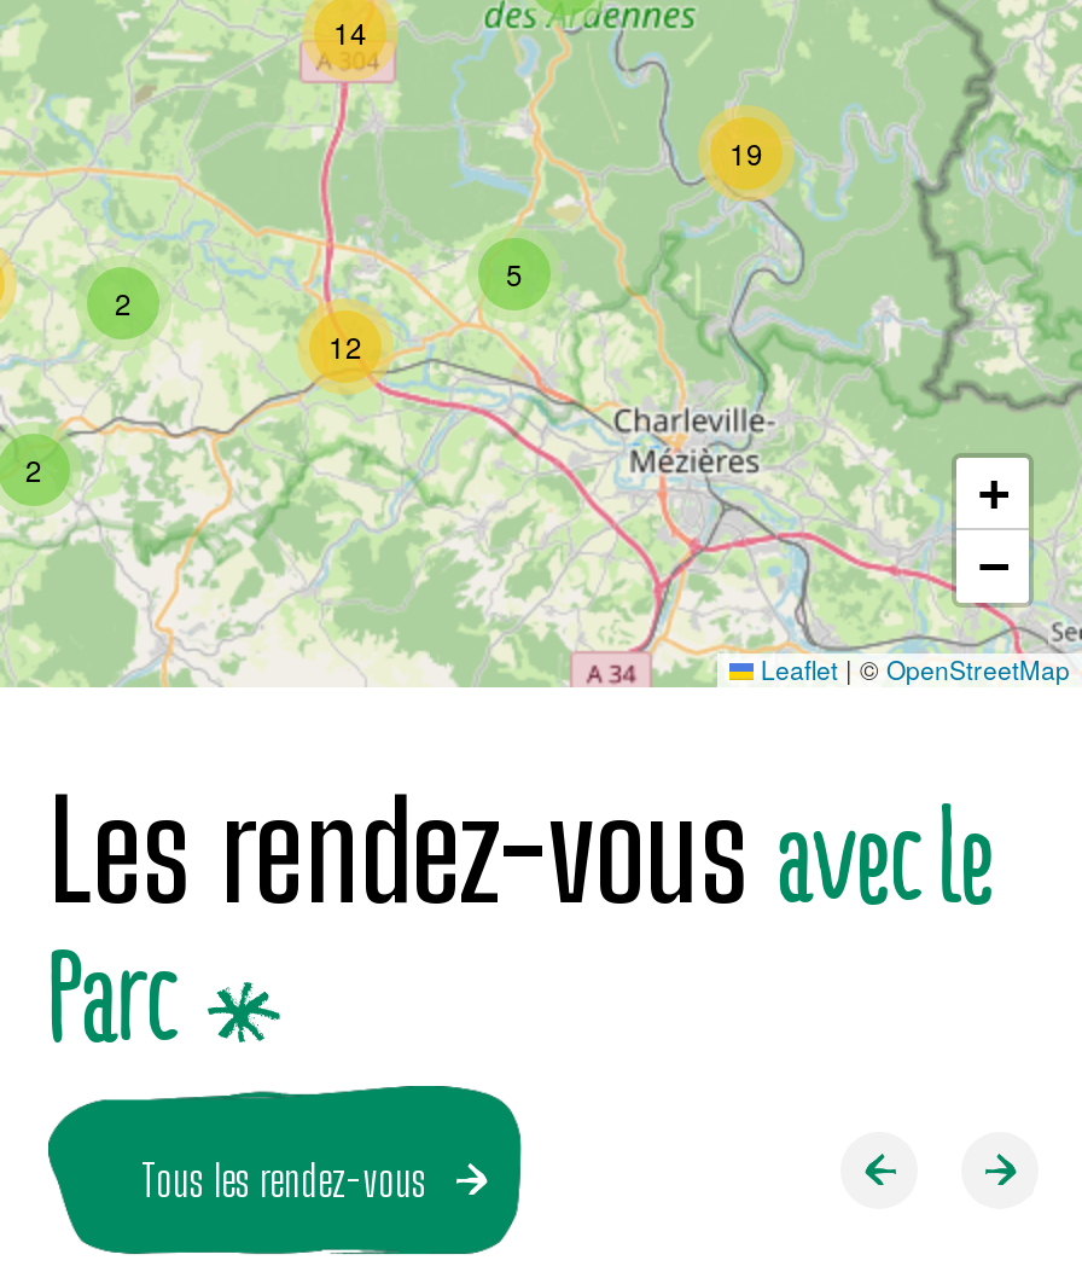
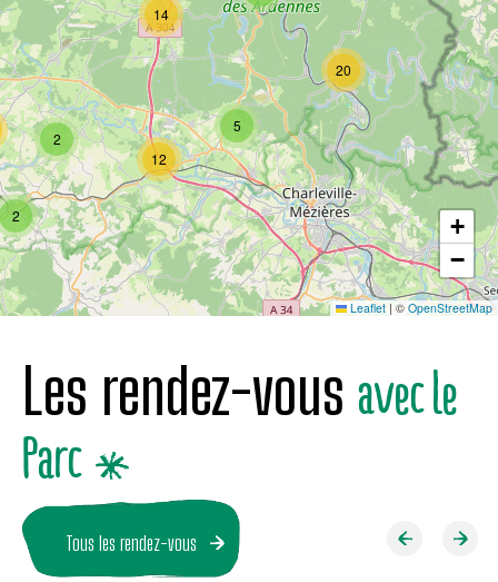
[729,130,763,171] 19 -> [336,60,351,79] 20

